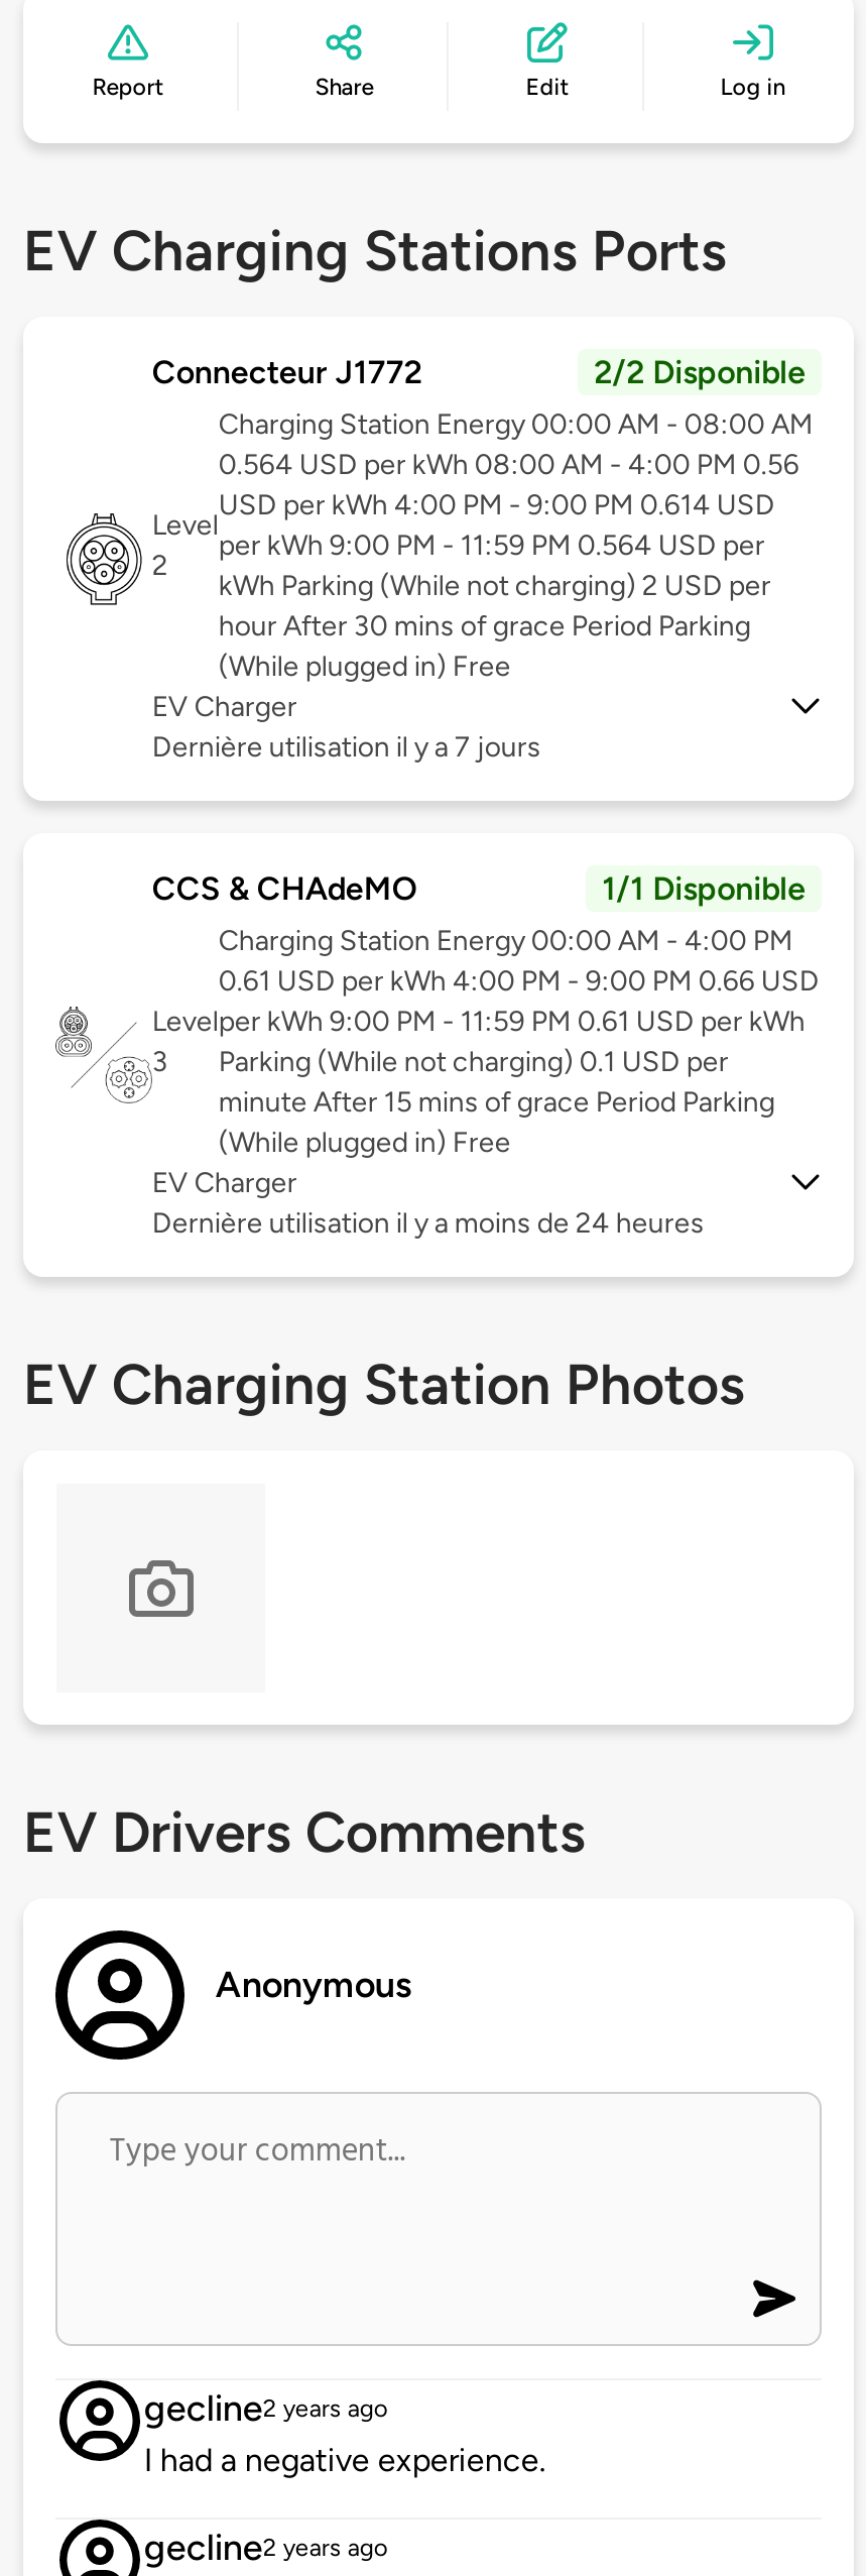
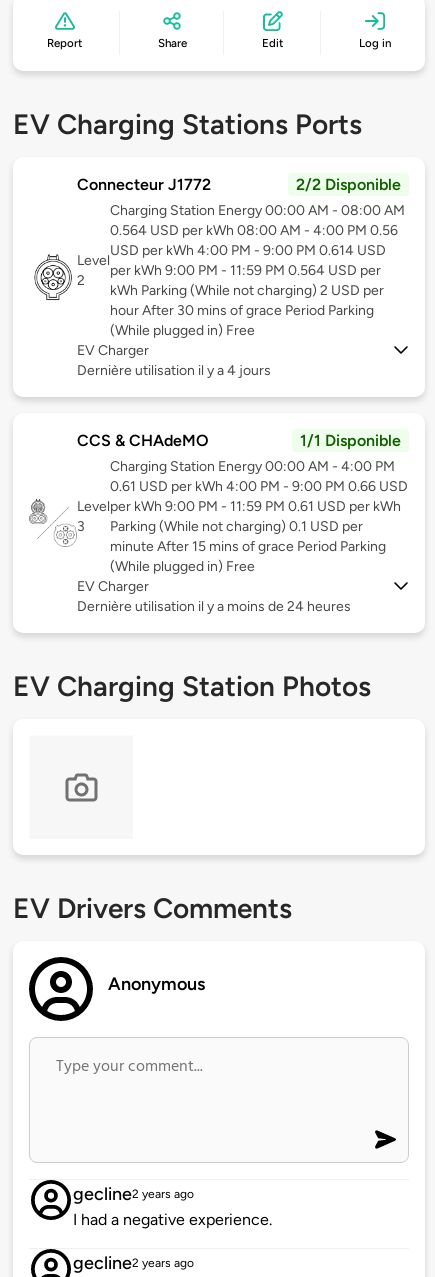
[152,731,541,765] Dernière utilisation il y a 7 jours -> [77,362,271,379] Dernière utilisation il y a 4 jours

